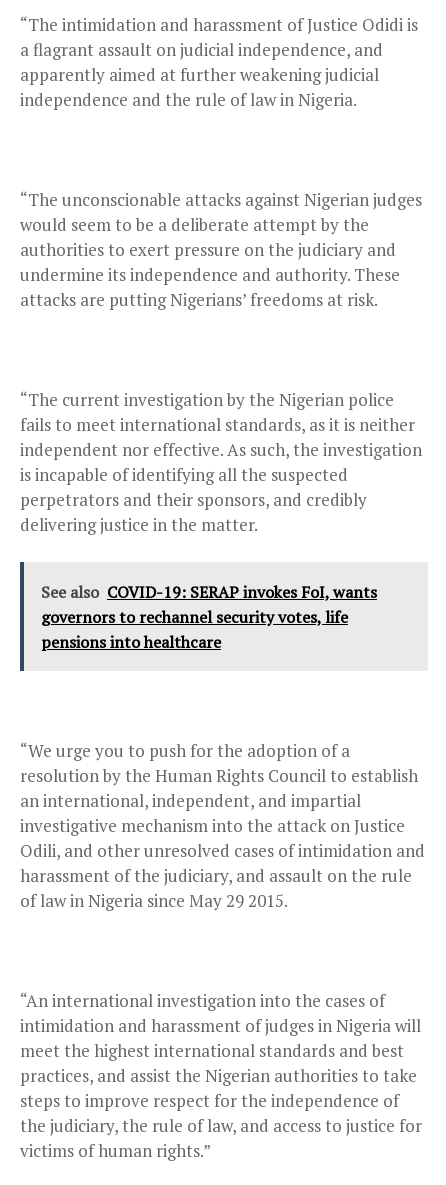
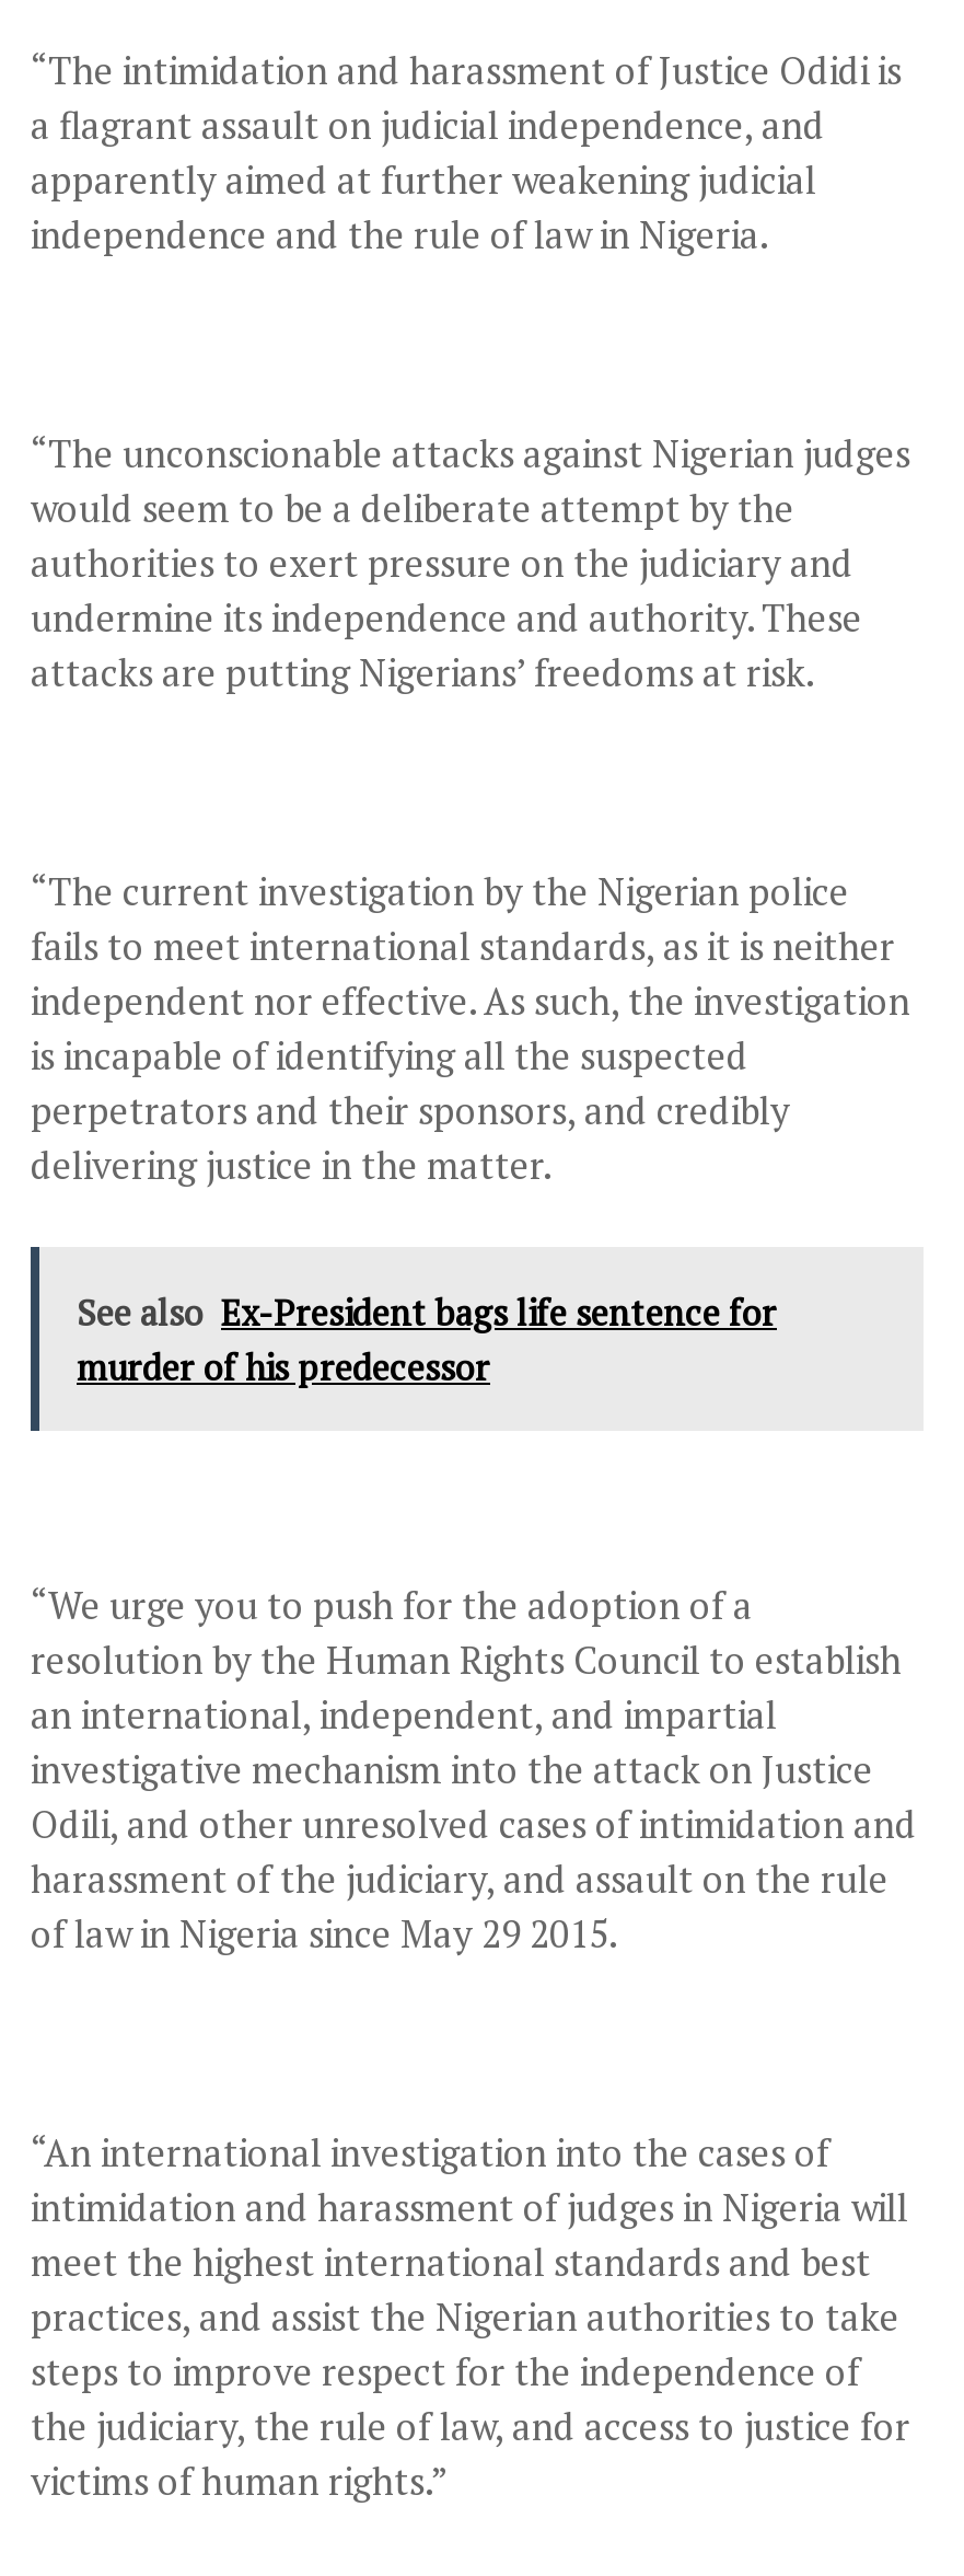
[41,581,377,653] See also COVID-19: SERAP invokes FoI, wants | governors to rechannel security votes, life | pensions into healthcare -> [77,1289,777,1392] See also Ex-President bags life sentence for | murder of his predecessor

